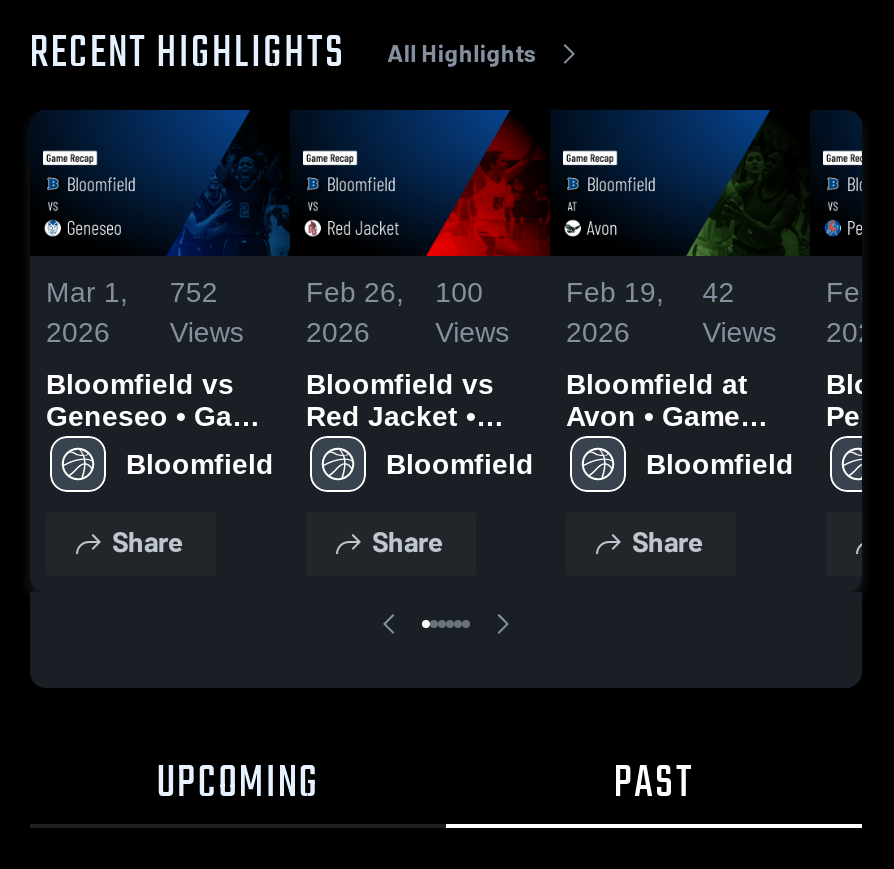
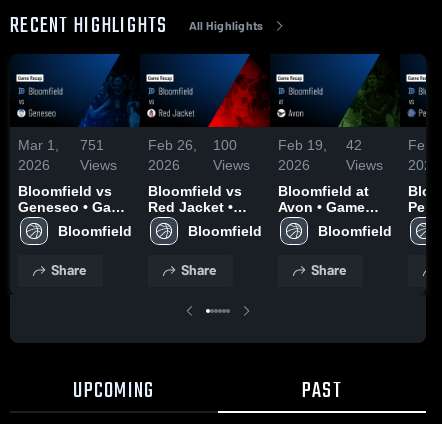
[46,276,218,308] Mar 1, 752 -> [18,137,104,153] Mar 1, 751

